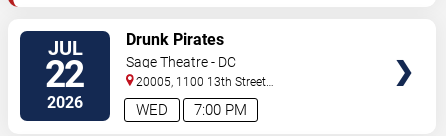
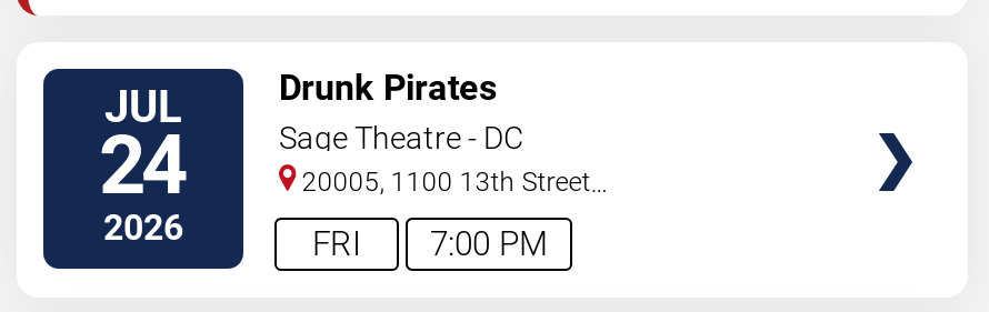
[45,53,83,96] 22 -> [99,118,183,214] 24
[136,101,168,119] WED -> [312,225,361,265] FRI

